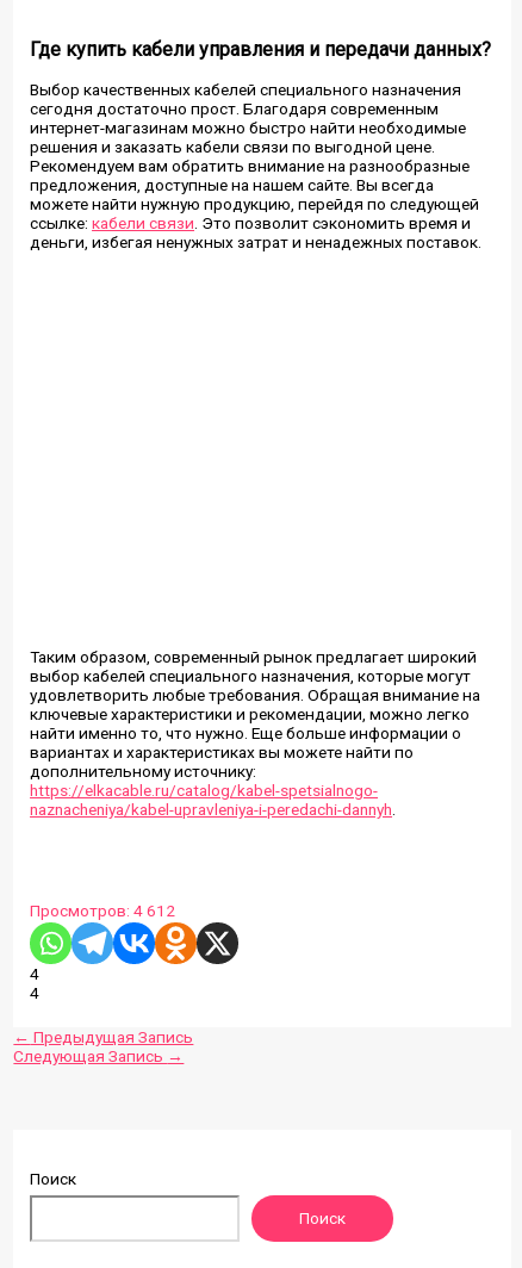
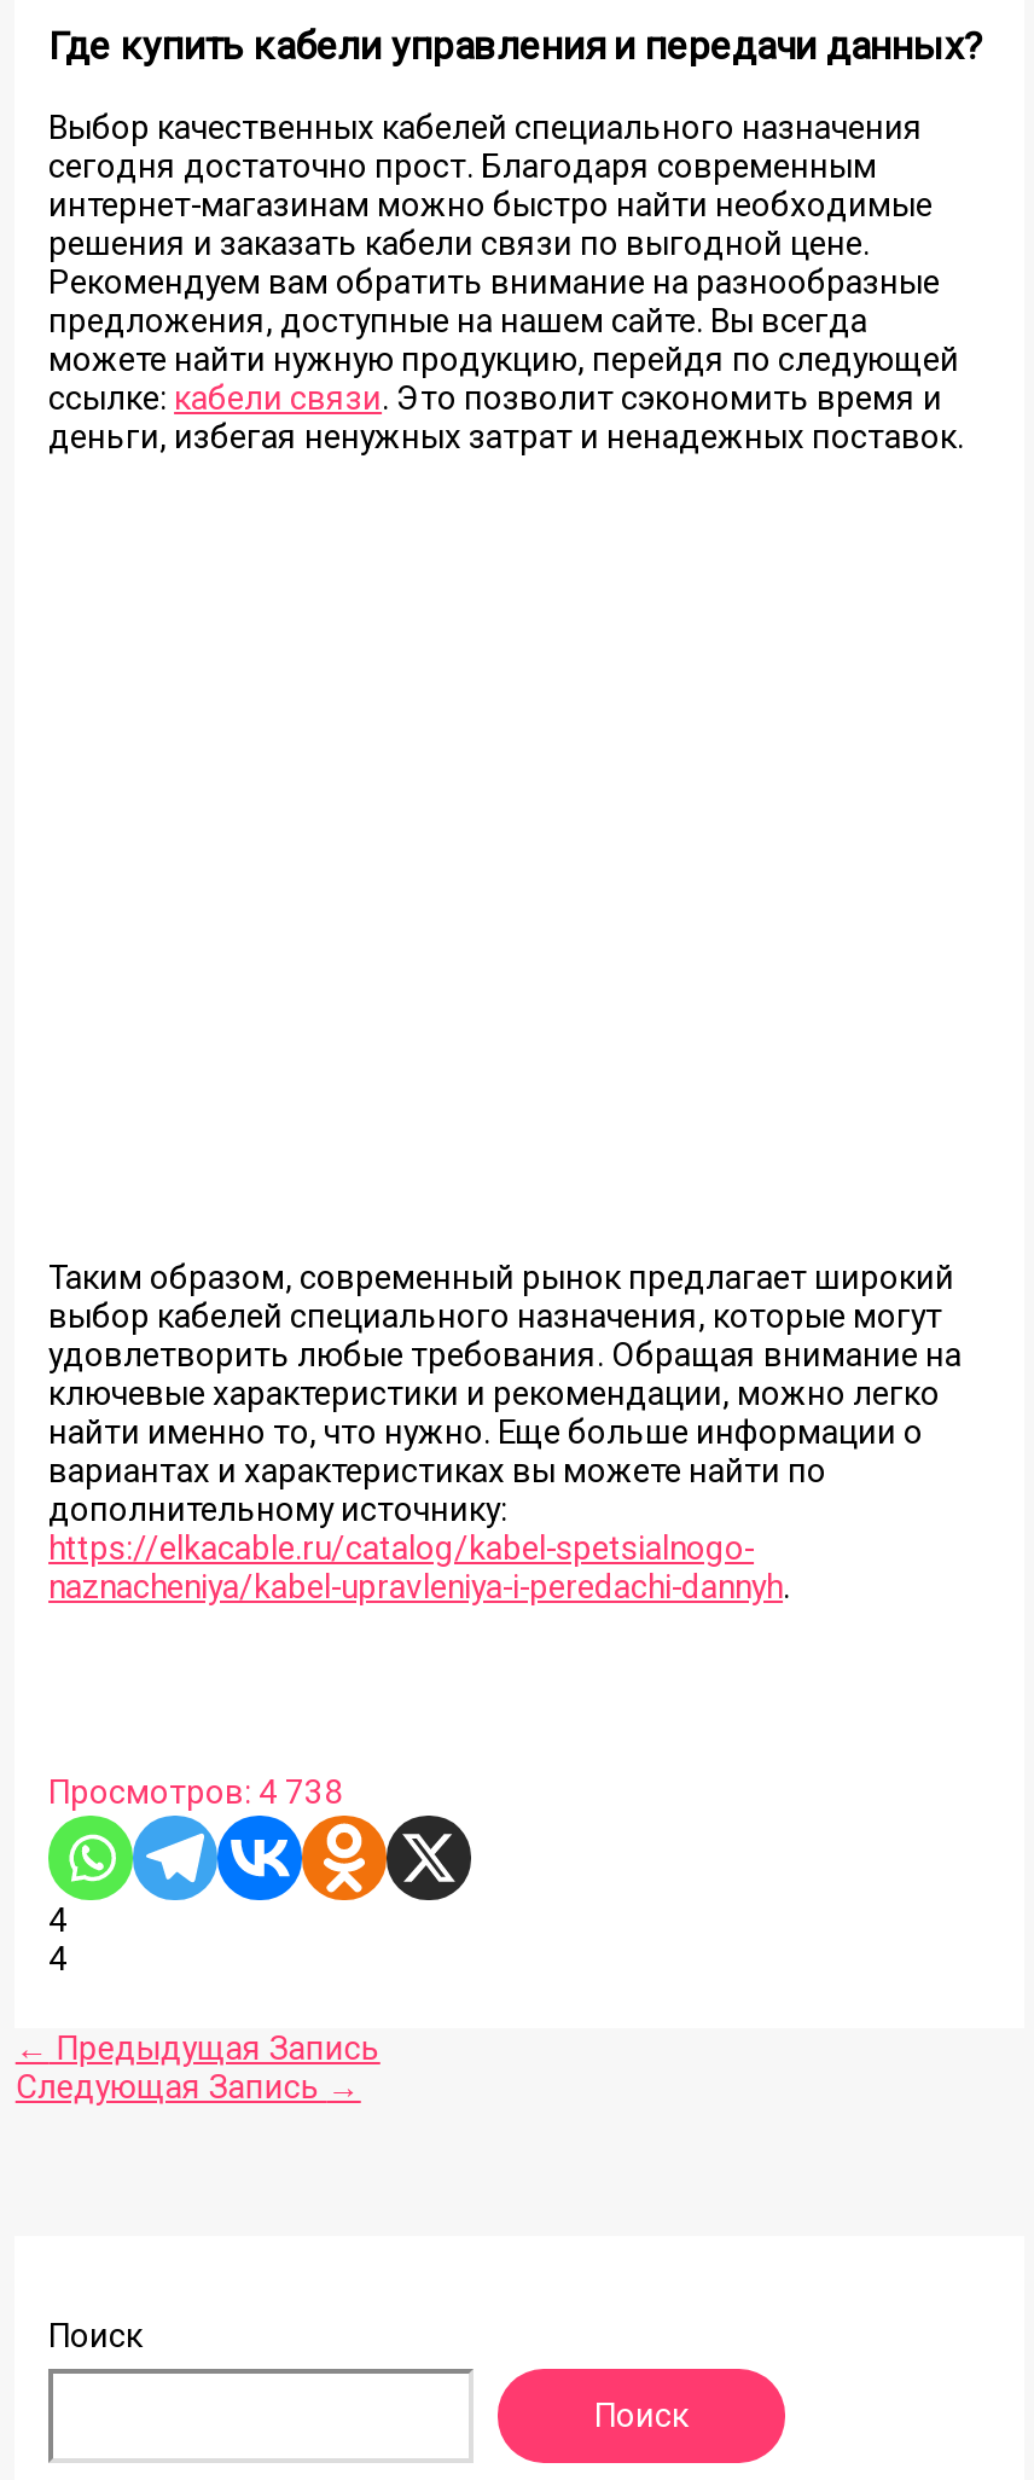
[30,901,175,920] Просмотров: 4 612 -> [48,1772,343,1811] Просмотров: 4 738

